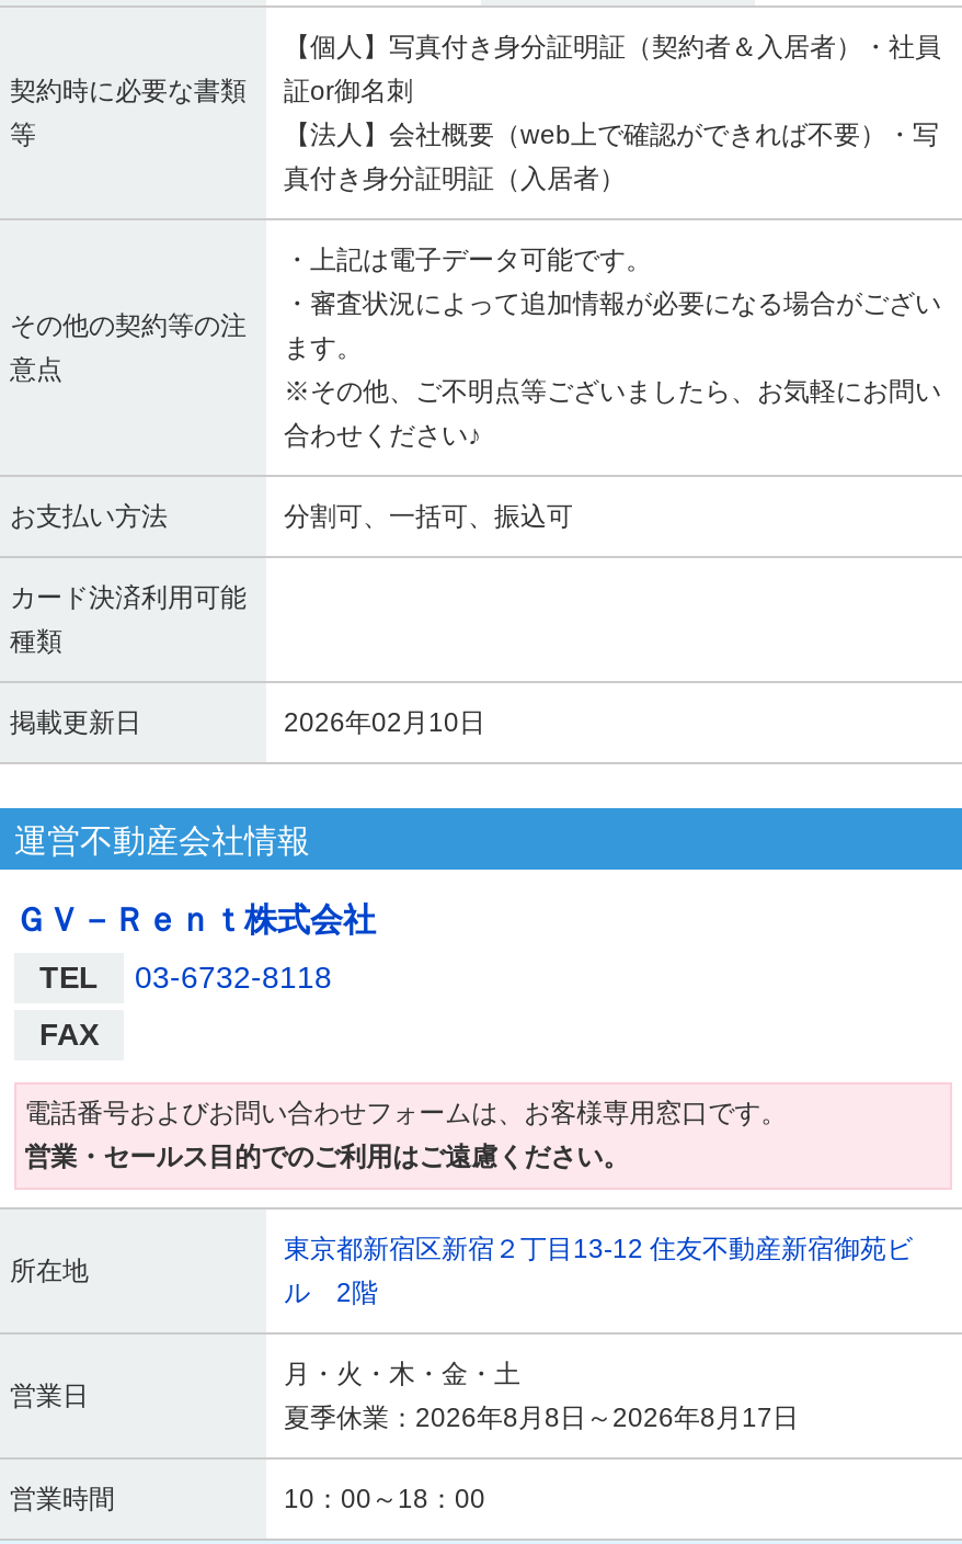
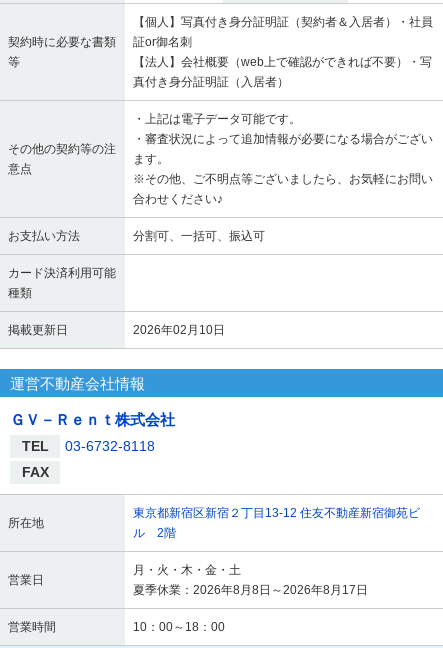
[24,1098,787,1173] 電話番号およびお問い合わせフォームは、お客様専用窓口です。 | 営業・セールス目的でのご利用はご遠慮ください。 -> none

